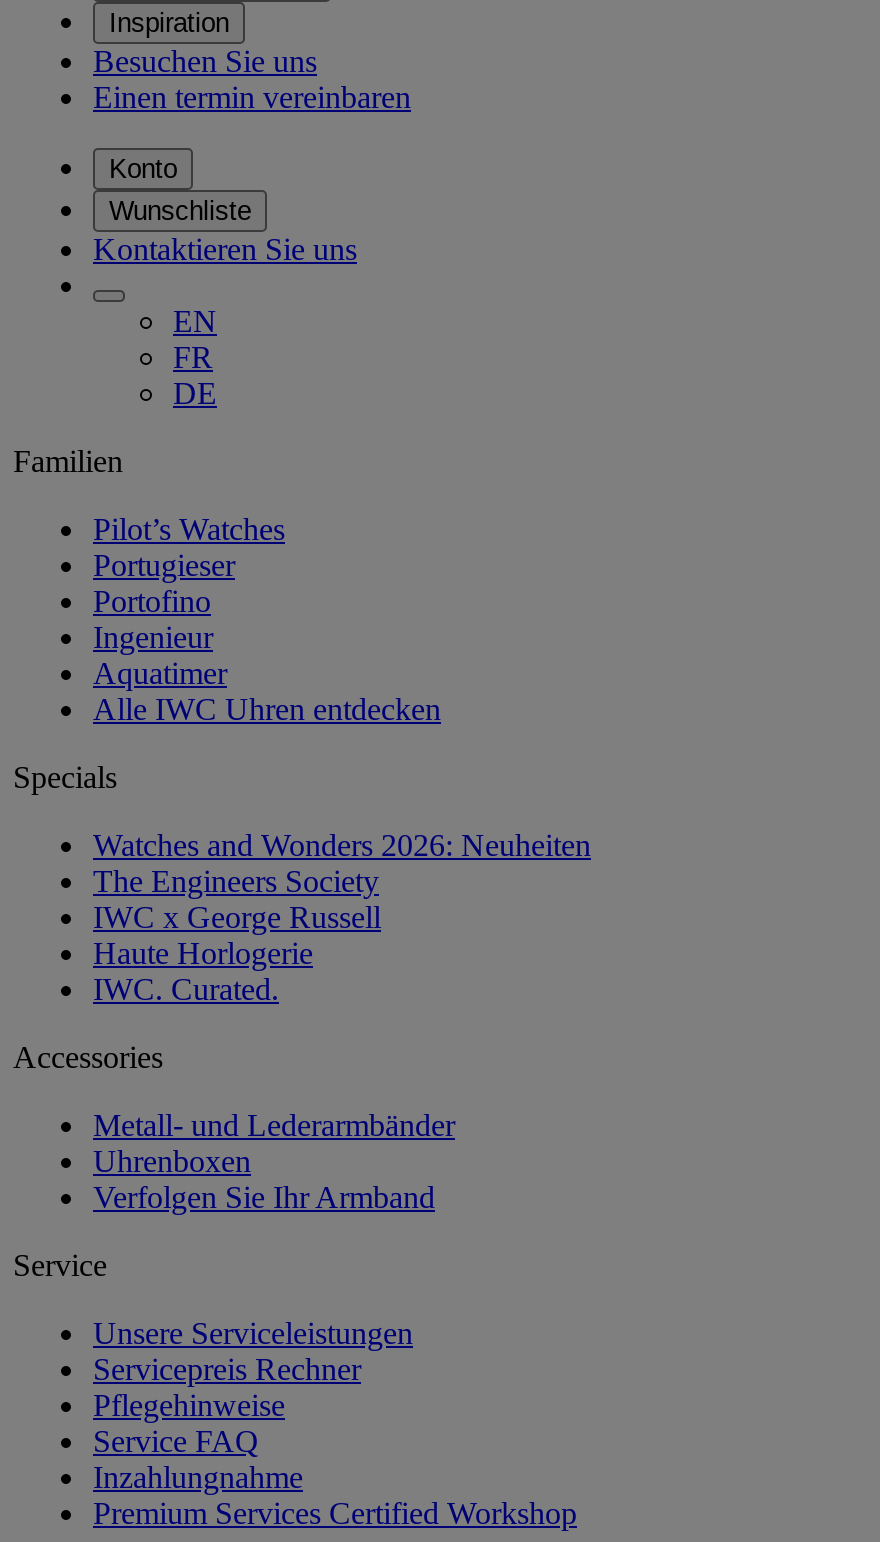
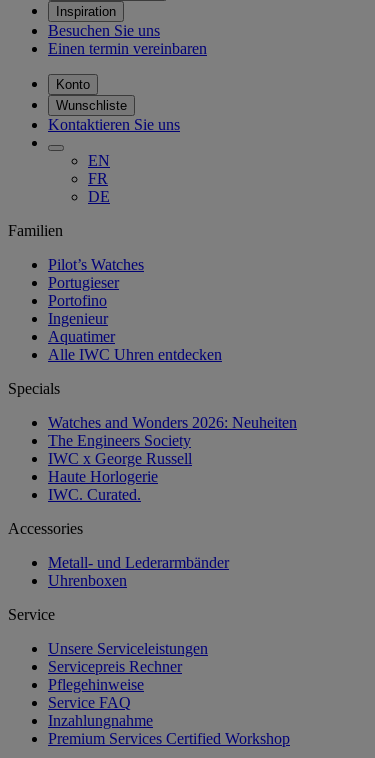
[93,1180,435,1214] Verfolgen Sie Ihr Armband -> none

